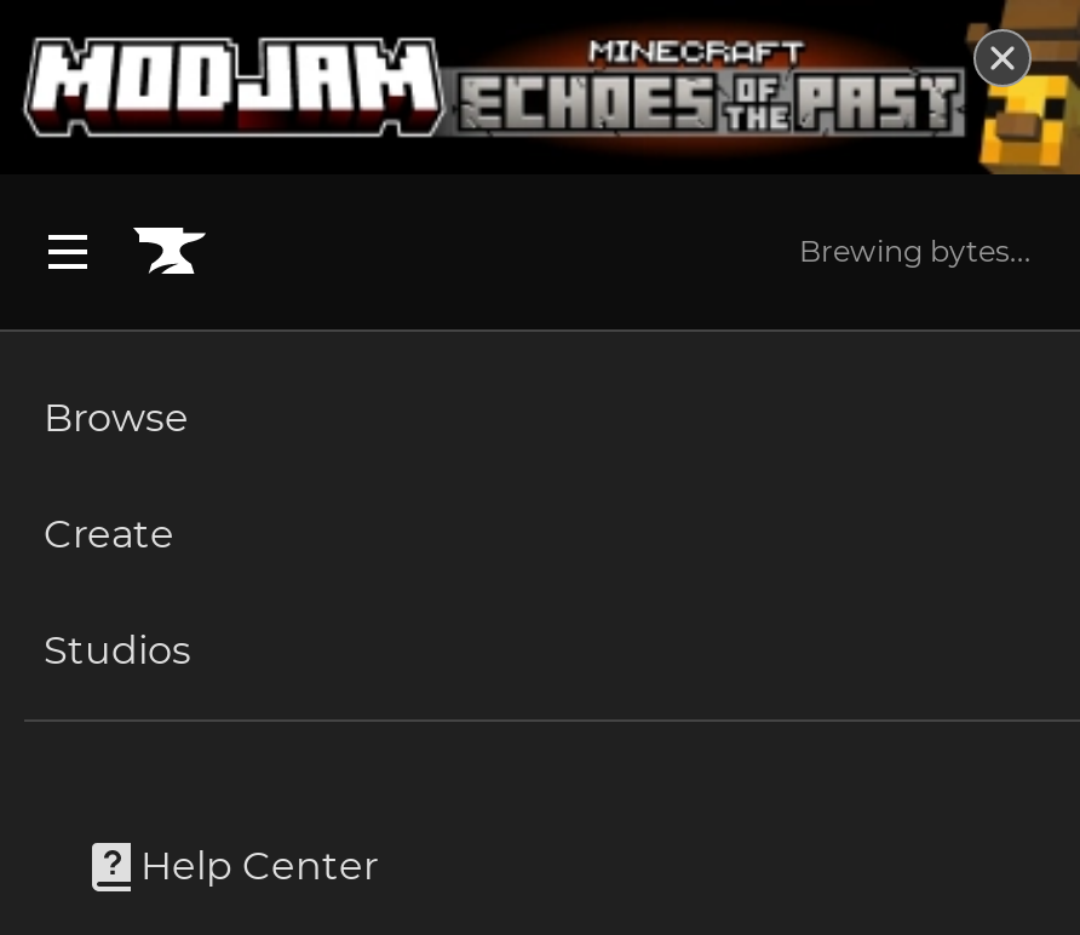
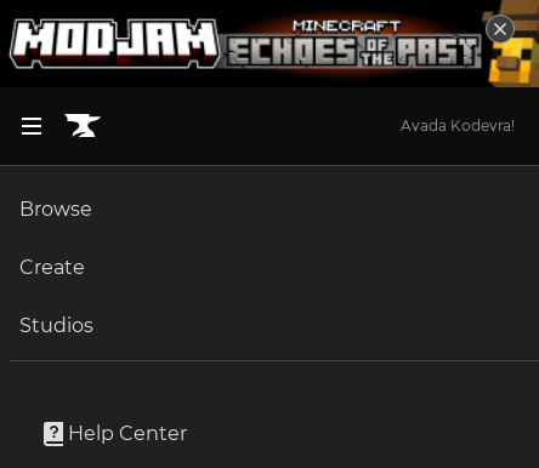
[799,232,1032,268] Brewing bytes... -> [401,116,515,134] Avada Kodevra!

